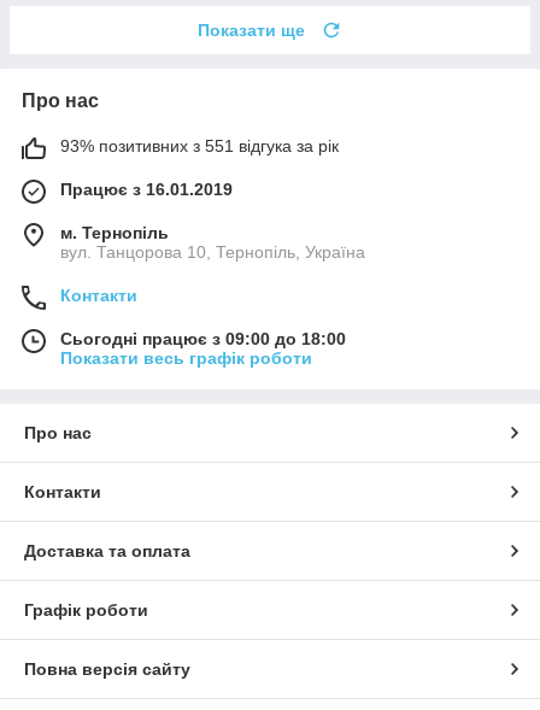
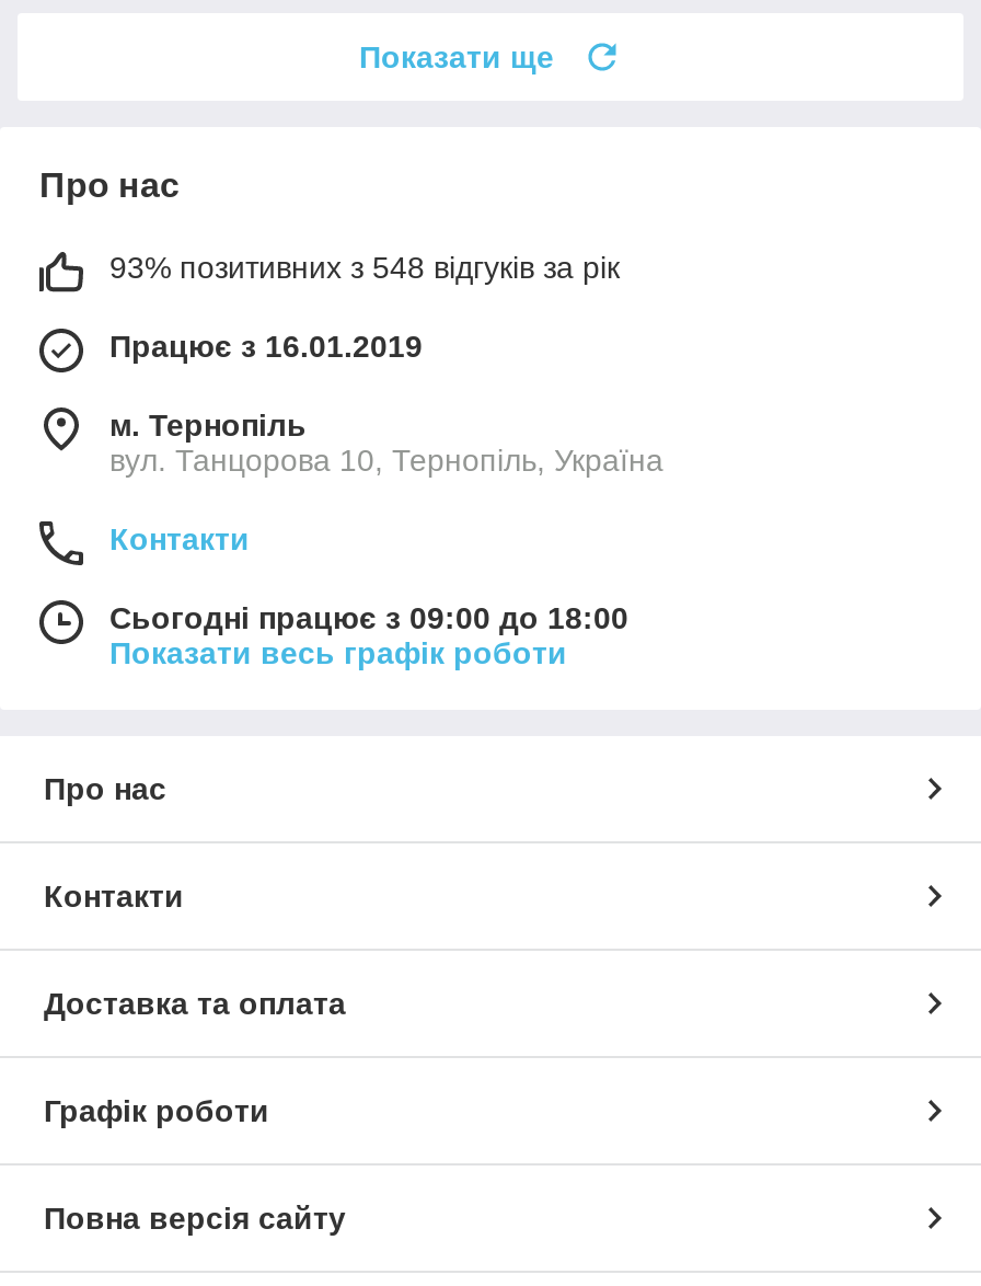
[60,136,339,155] 93% позитивних з 551 відгука за рік -> [109,249,620,284] 93% позитивних з 548 відгуків за рік

